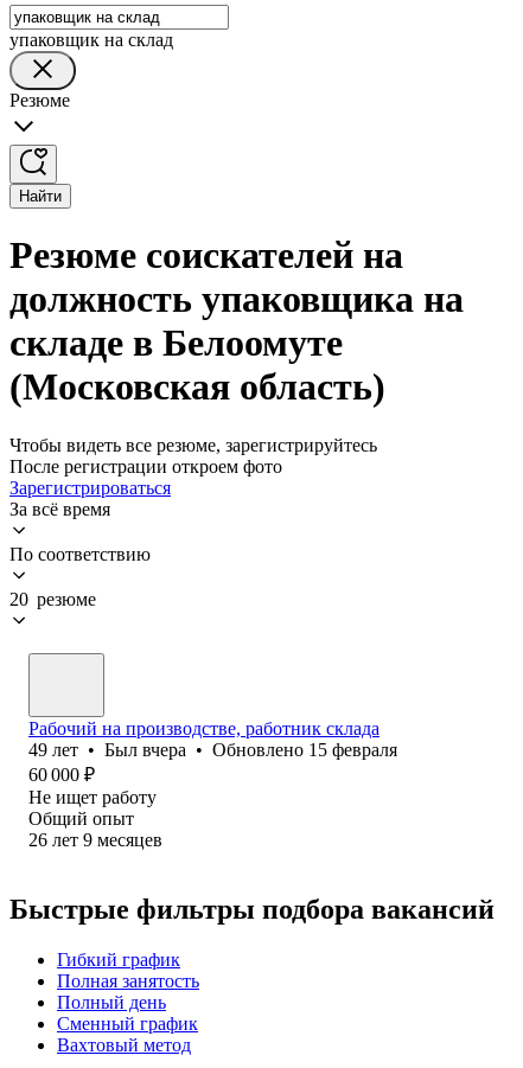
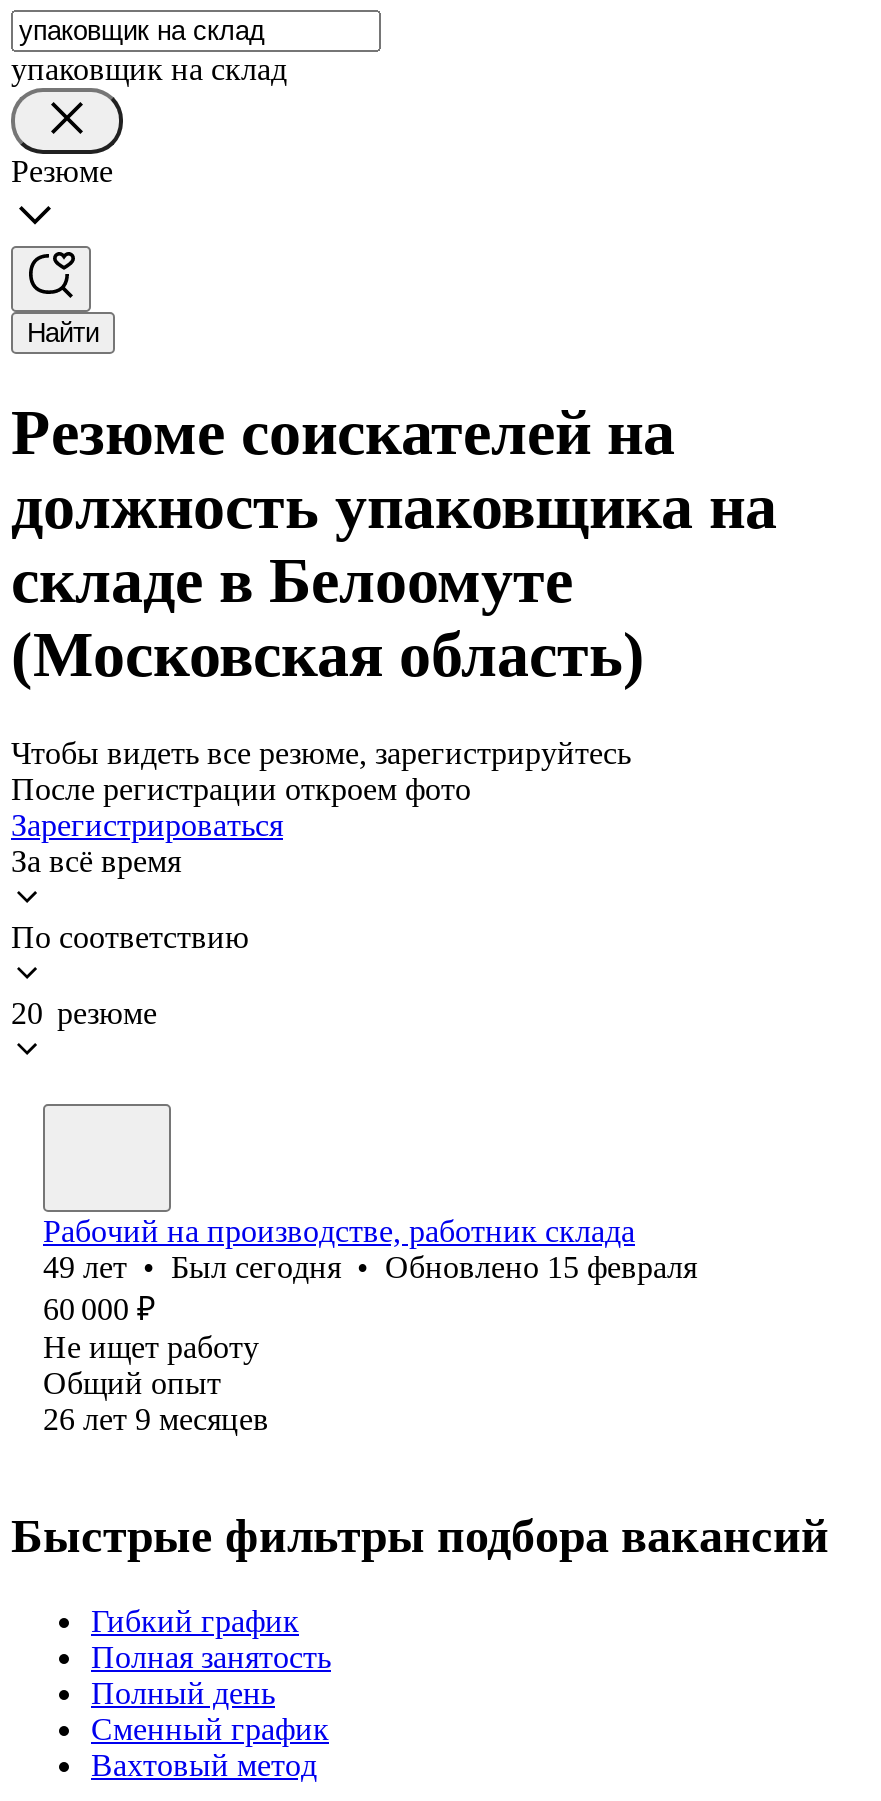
[28,740,397,760] 49 лет • Был вчера • Обновлено 15 февраля -> [43,1250,697,1284] 49 лет • Был сегодня • Обновлено 15 февраля

